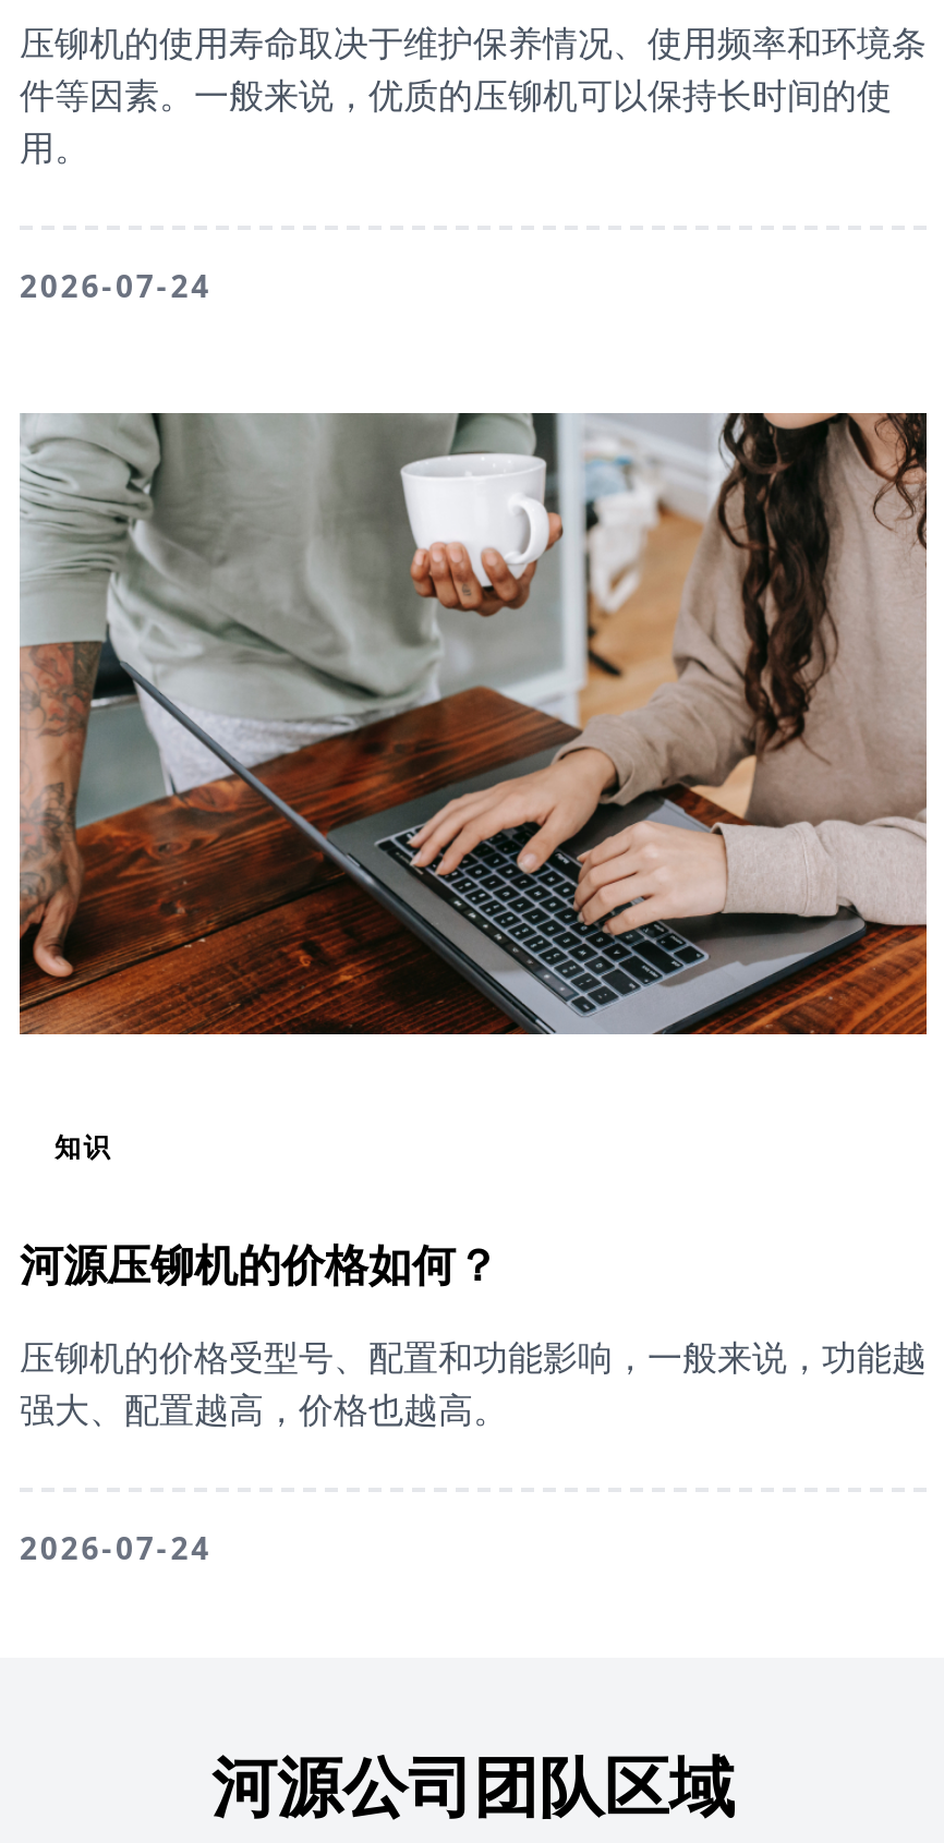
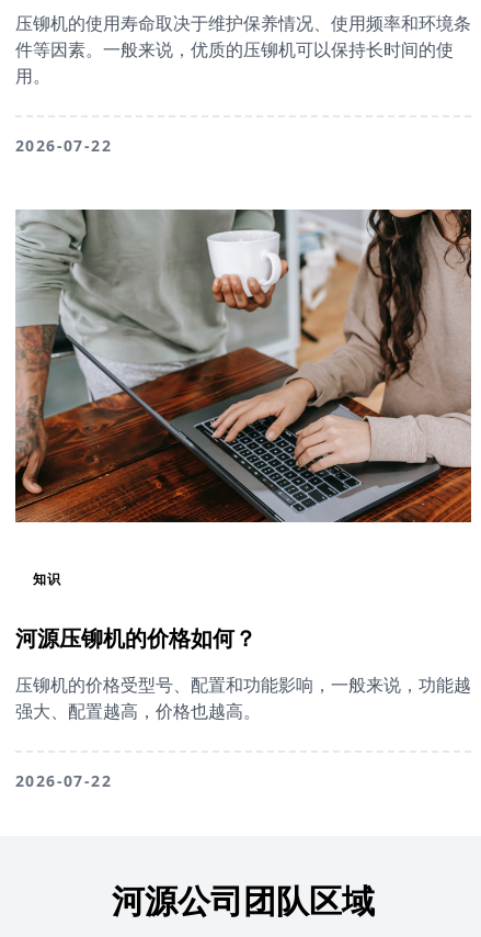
[20,265,211,307] 2026-07-24 -> [15,135,112,156] 2026-07-22
[20,1527,211,1568] 2026-07-24 -> [15,770,112,791] 2026-07-22

